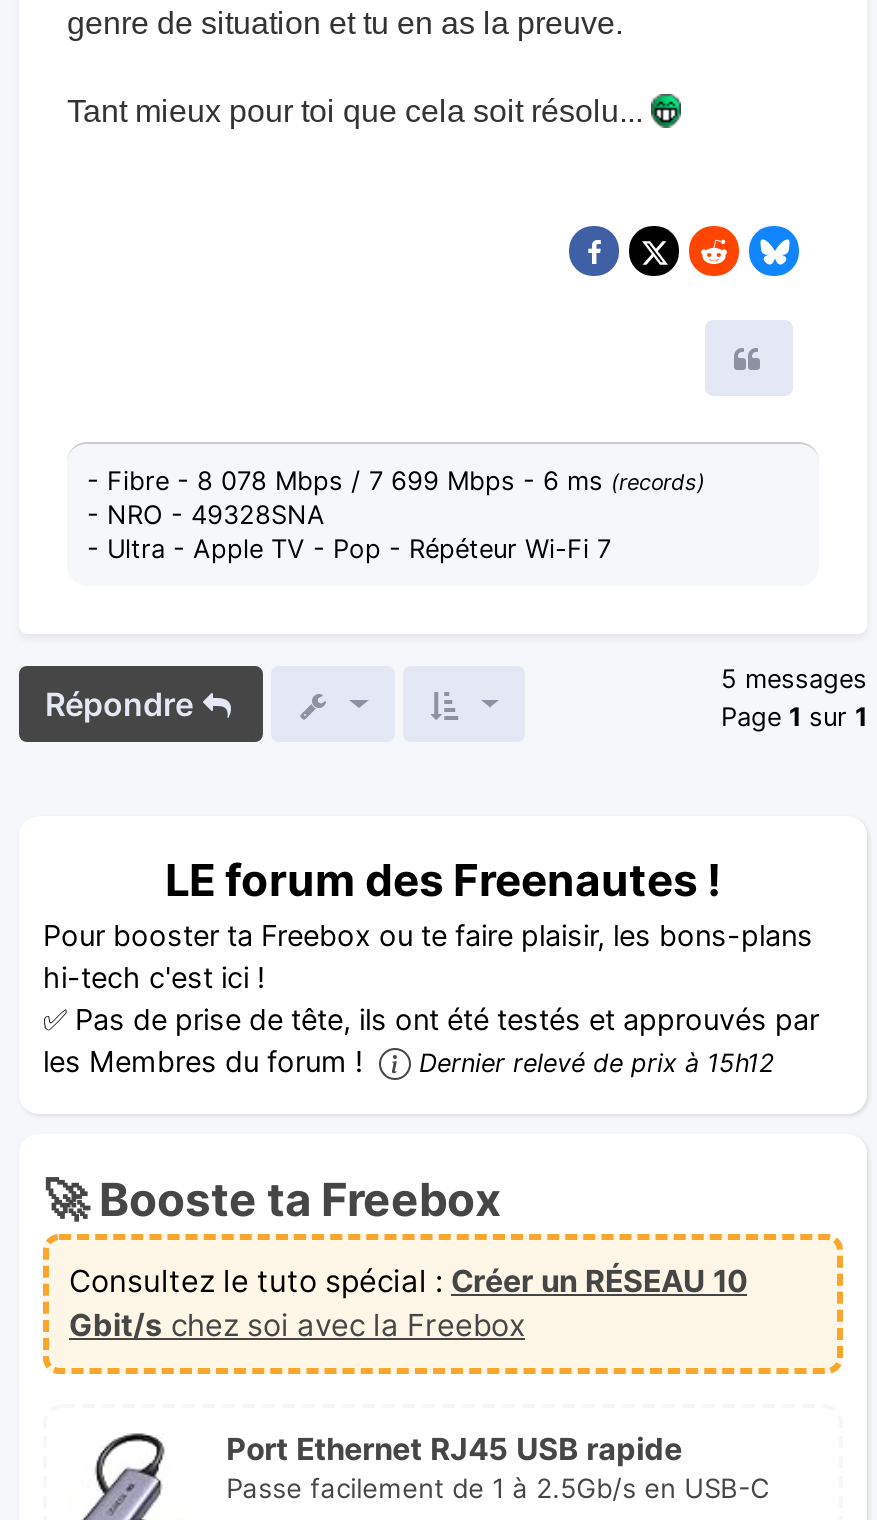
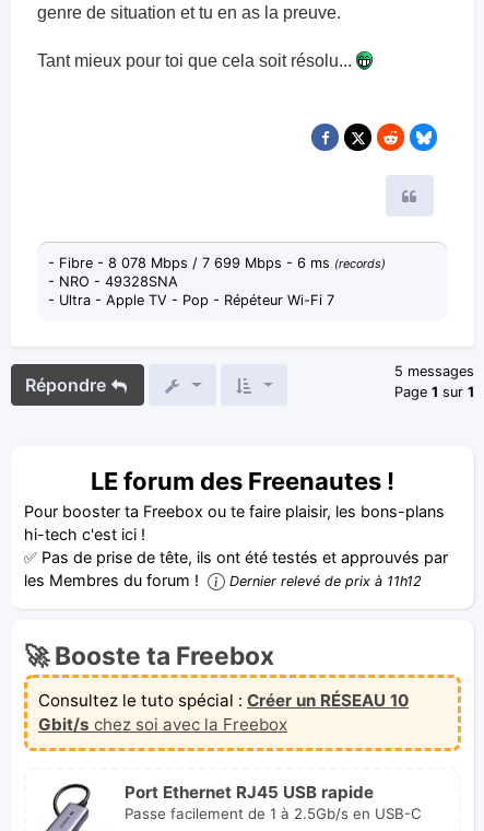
[419,1049,775,1079] Dernier relevé de prix à 15h12 -> [229,573,422,590] Dernier relevé de prix à 11h12

